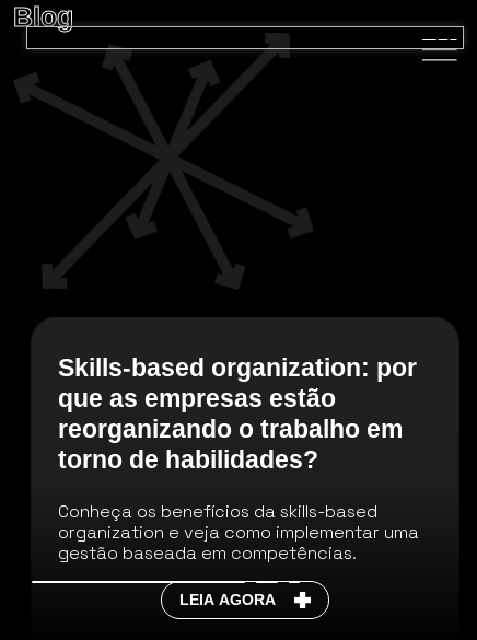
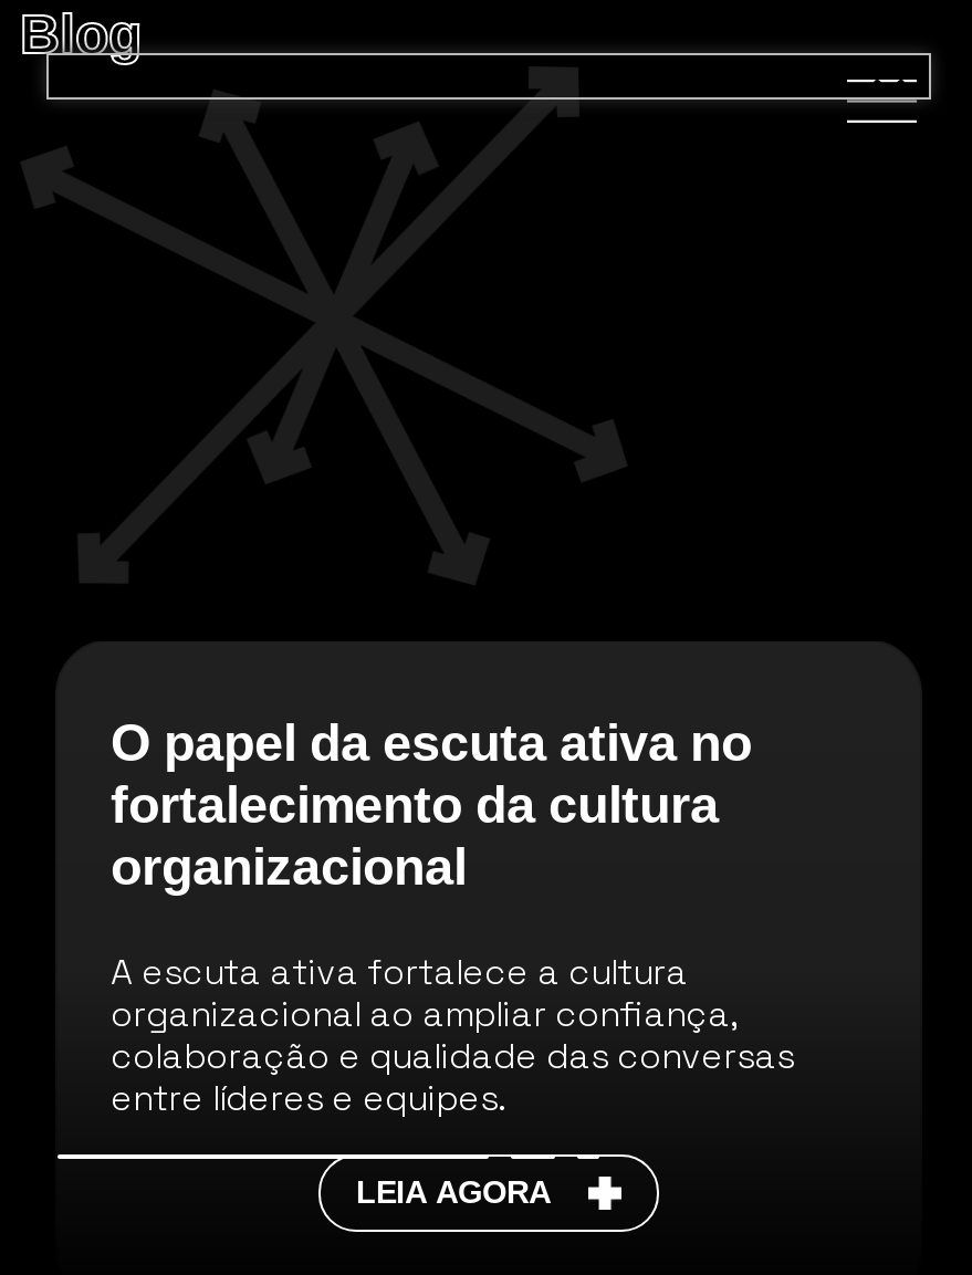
[58,353,417,473] Skills-based organization: por | que as empresas estão | reorganizando o trabalho em | torno de habilidades? -> [111,714,752,895] O papel da escuta ativa no | fortalecimento da cultura | organizacional
[58,500,419,564] Conheça os benefícios da skills-based | organization e veja como implementar uma | gestão baseada em competências. -> [111,948,794,1121] A escuta ativa fortalece a cultura | organizacional ao ampliar confiança, | colaboração e qualidade das conversas | entre líderes e equipes.

